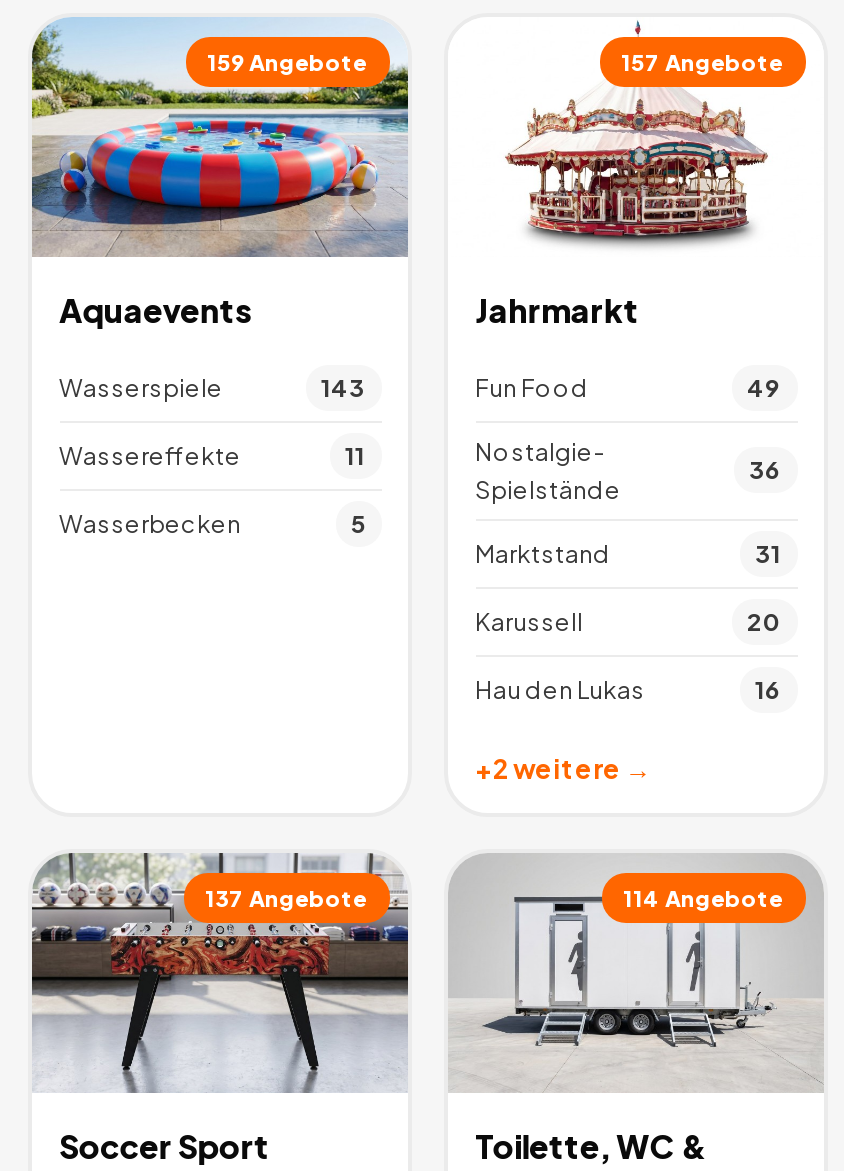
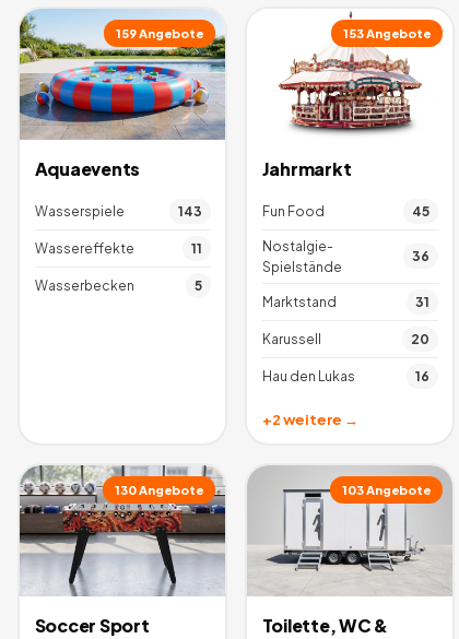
[621,48,783,74] 157 Angebote -> [343,26,430,40] 153 Angebote
[747,372,781,402] 49 -> [411,203,429,219] 45
[205,884,367,910] 137 Angebote -> [114,482,203,496] 130 Angebote
[623,884,783,910] 114 Angebote -> [342,482,430,496] 103 Angebote

